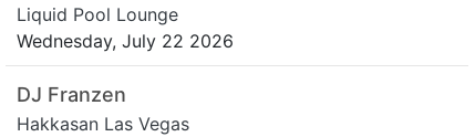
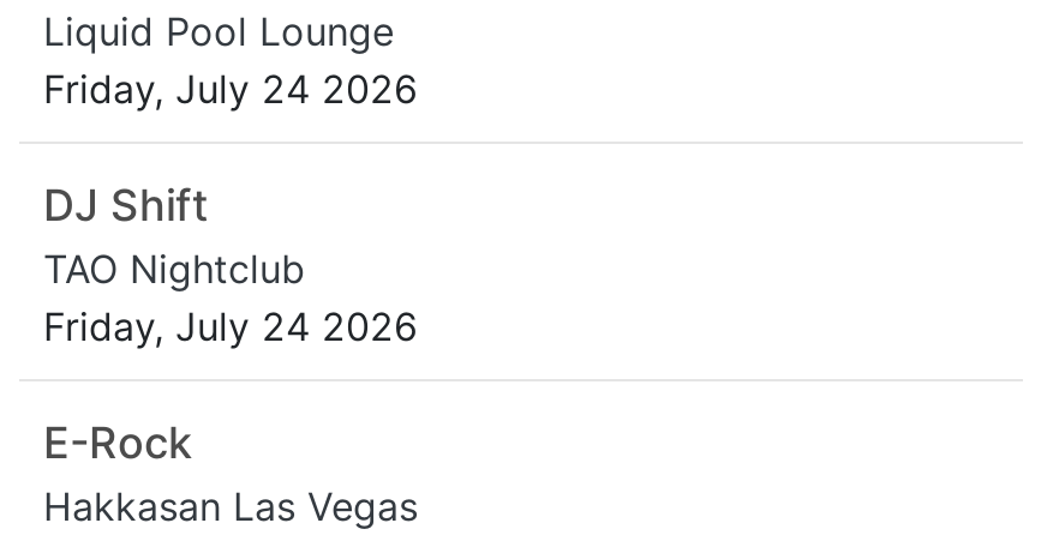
[17,30,234,106] Wednesday, July 22 2026 | DJ Franzen -> [43,65,418,468] Friday, July 24 2026 | DJ Shift | TAO Nightclub | Friday, July 24 2026 | E-Rock

